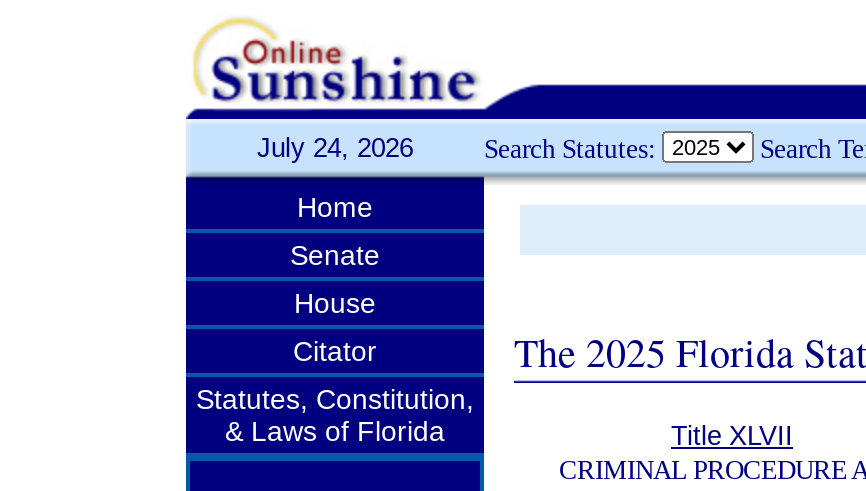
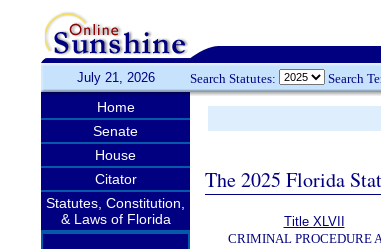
[257,133,413,163] July 24, 2026 -> [76,70,154,85] July 21, 2026

